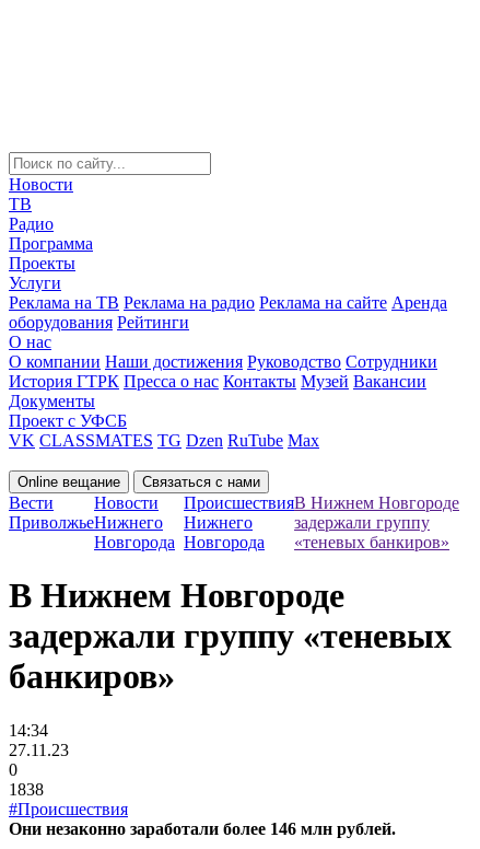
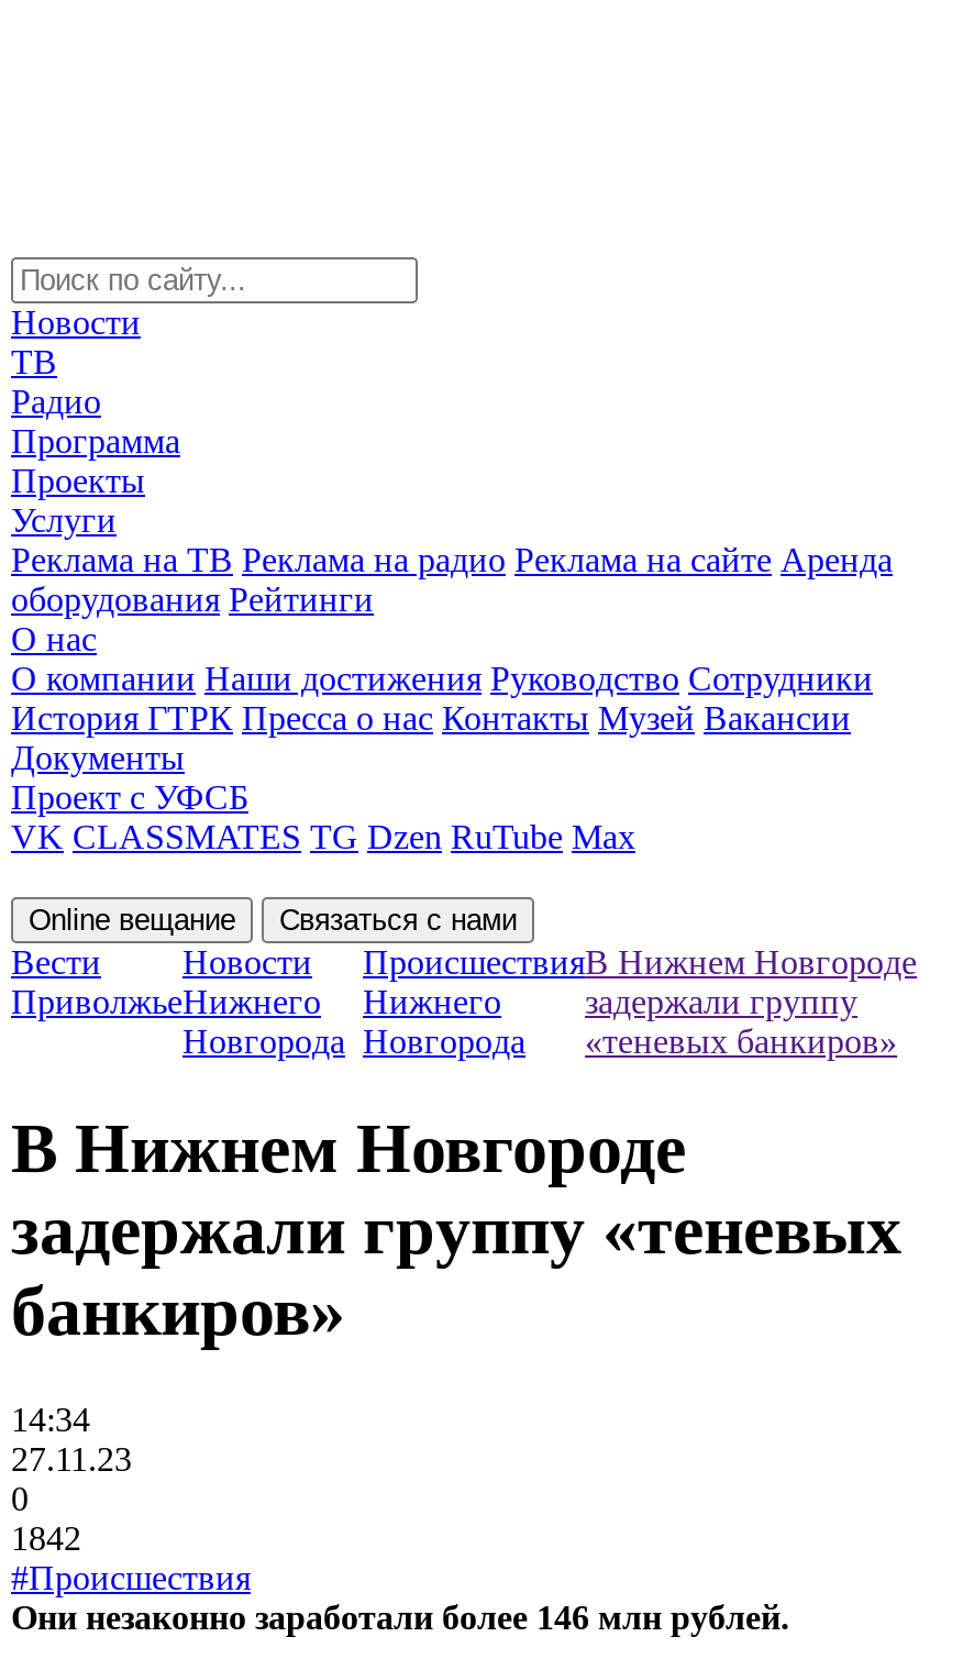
[9,780,44,799] 1838 -> [11,1519,81,1557] 1842

